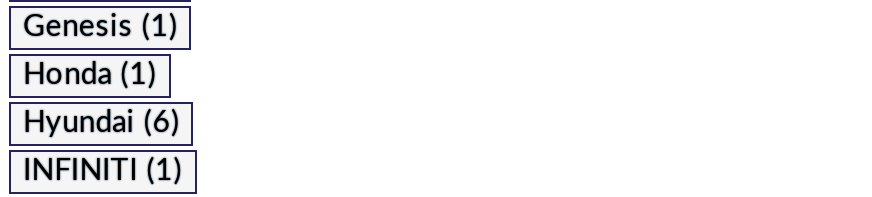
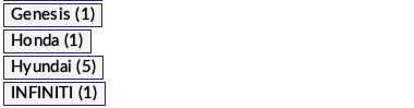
[23,108,180,138] Hyundai (6) -> [11,59,96,75] Hyundai (5)

